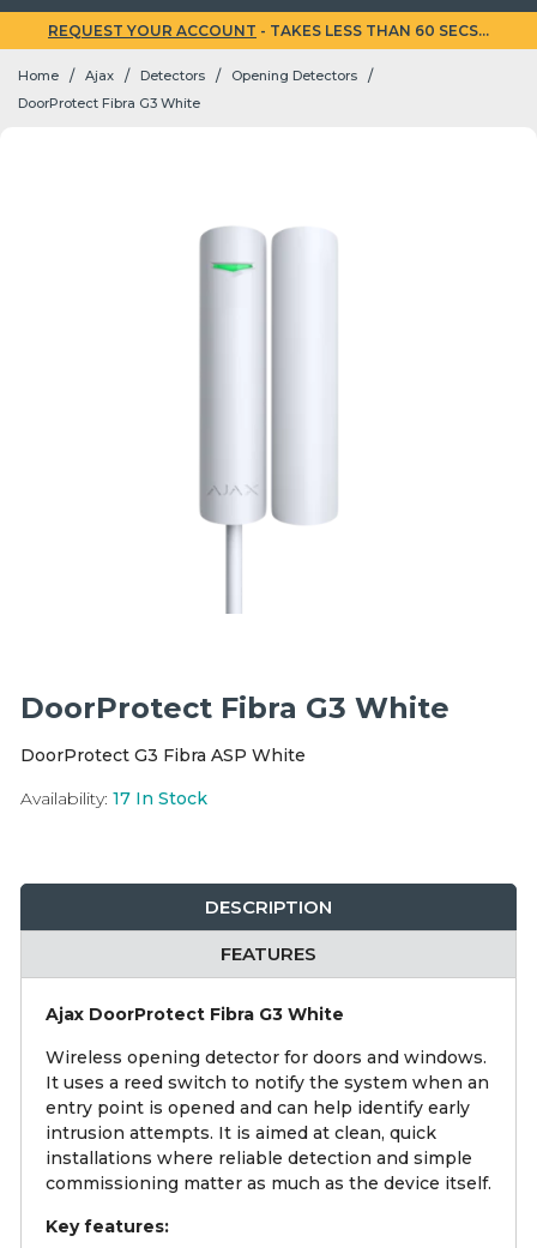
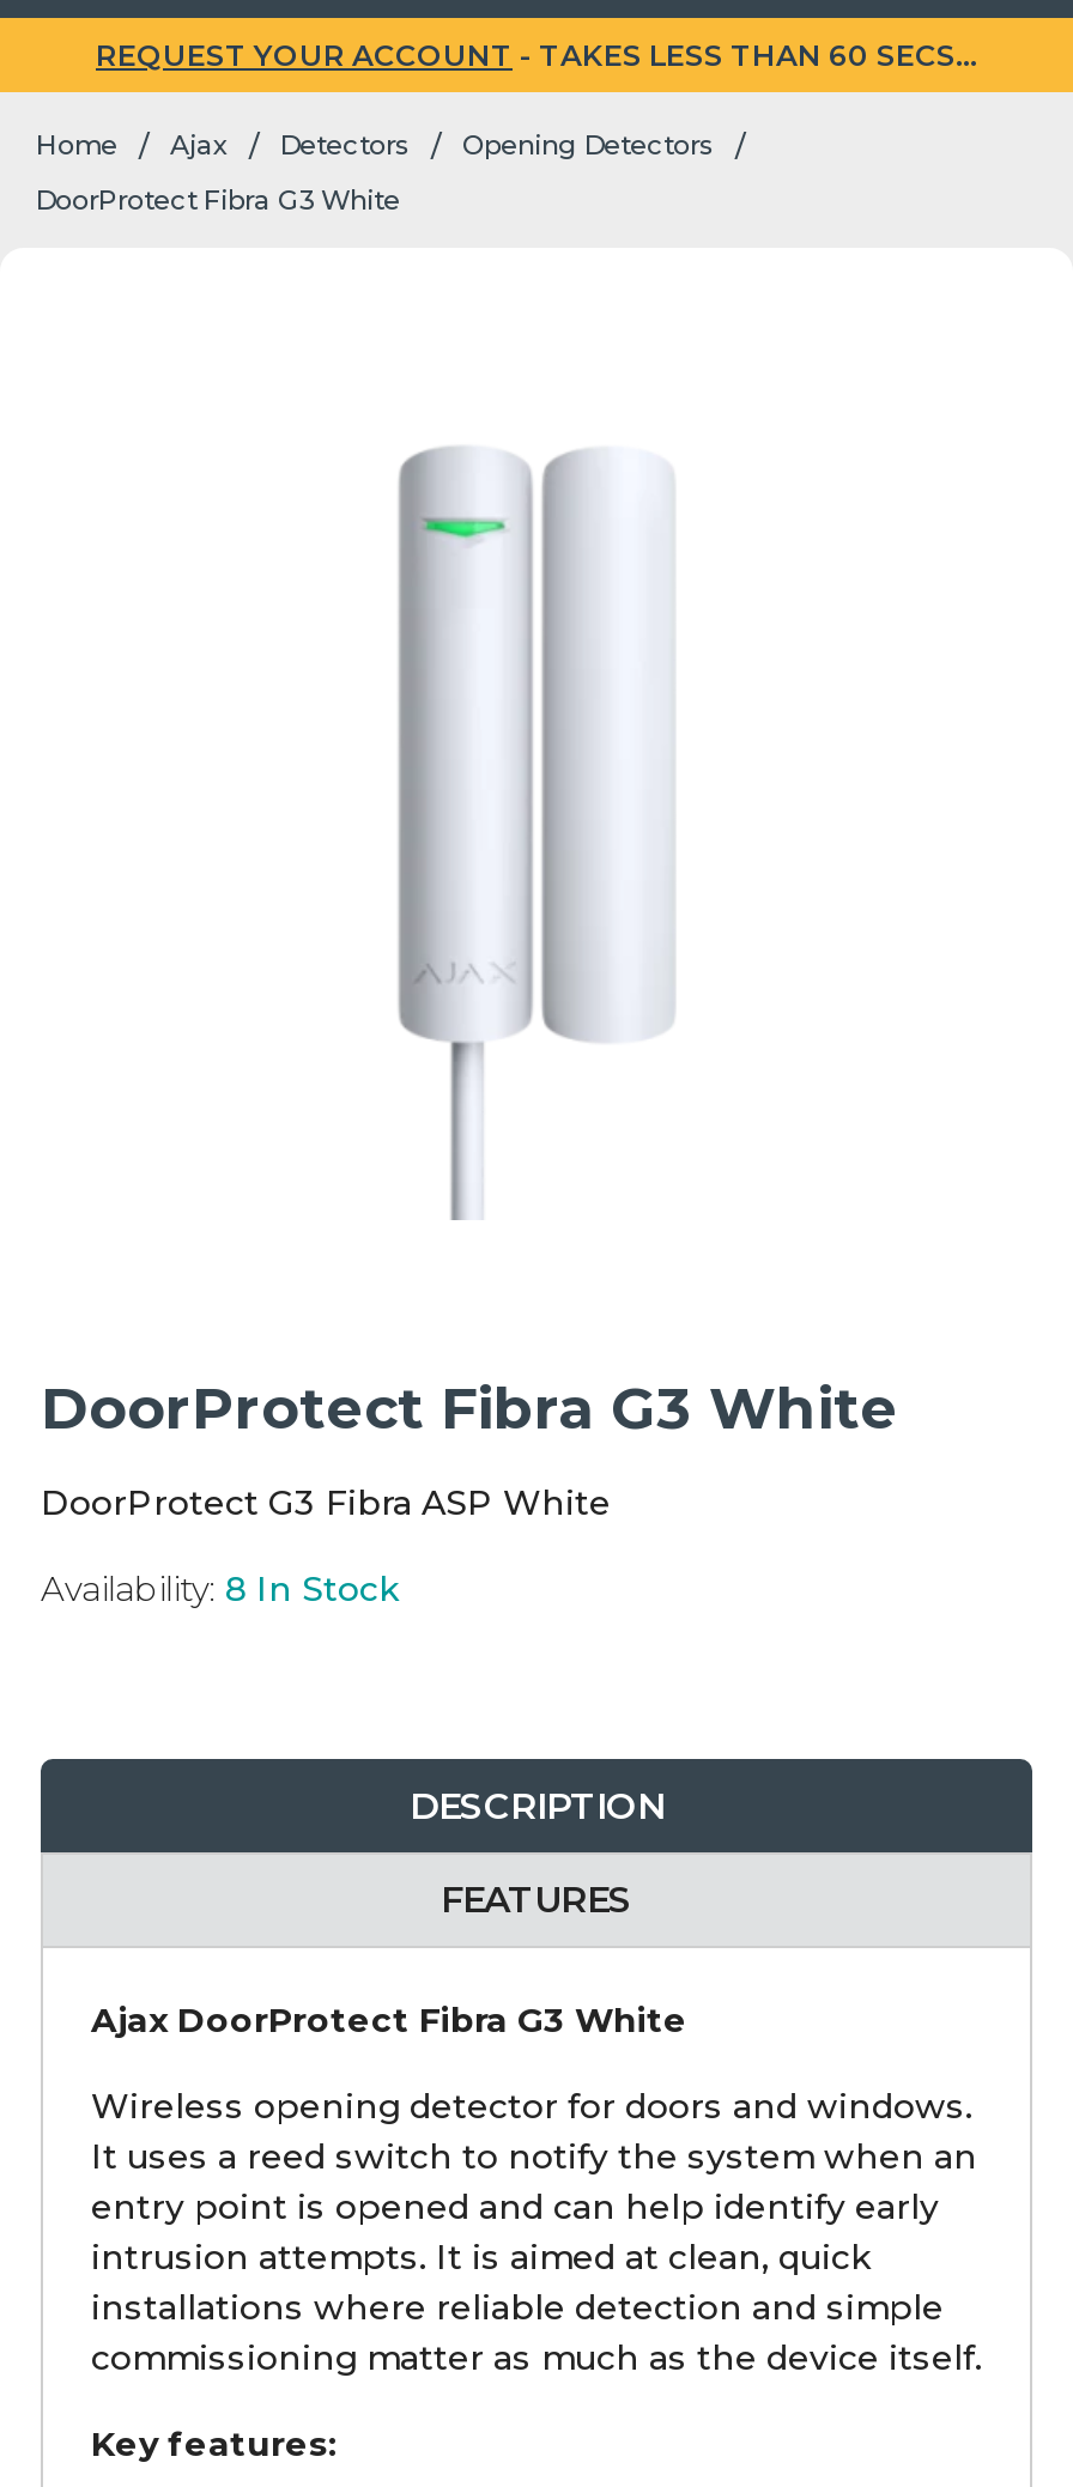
[20,787,207,809] Availability: 17 In Stock -> [41,1566,400,1610] Availability: 8 In Stock

